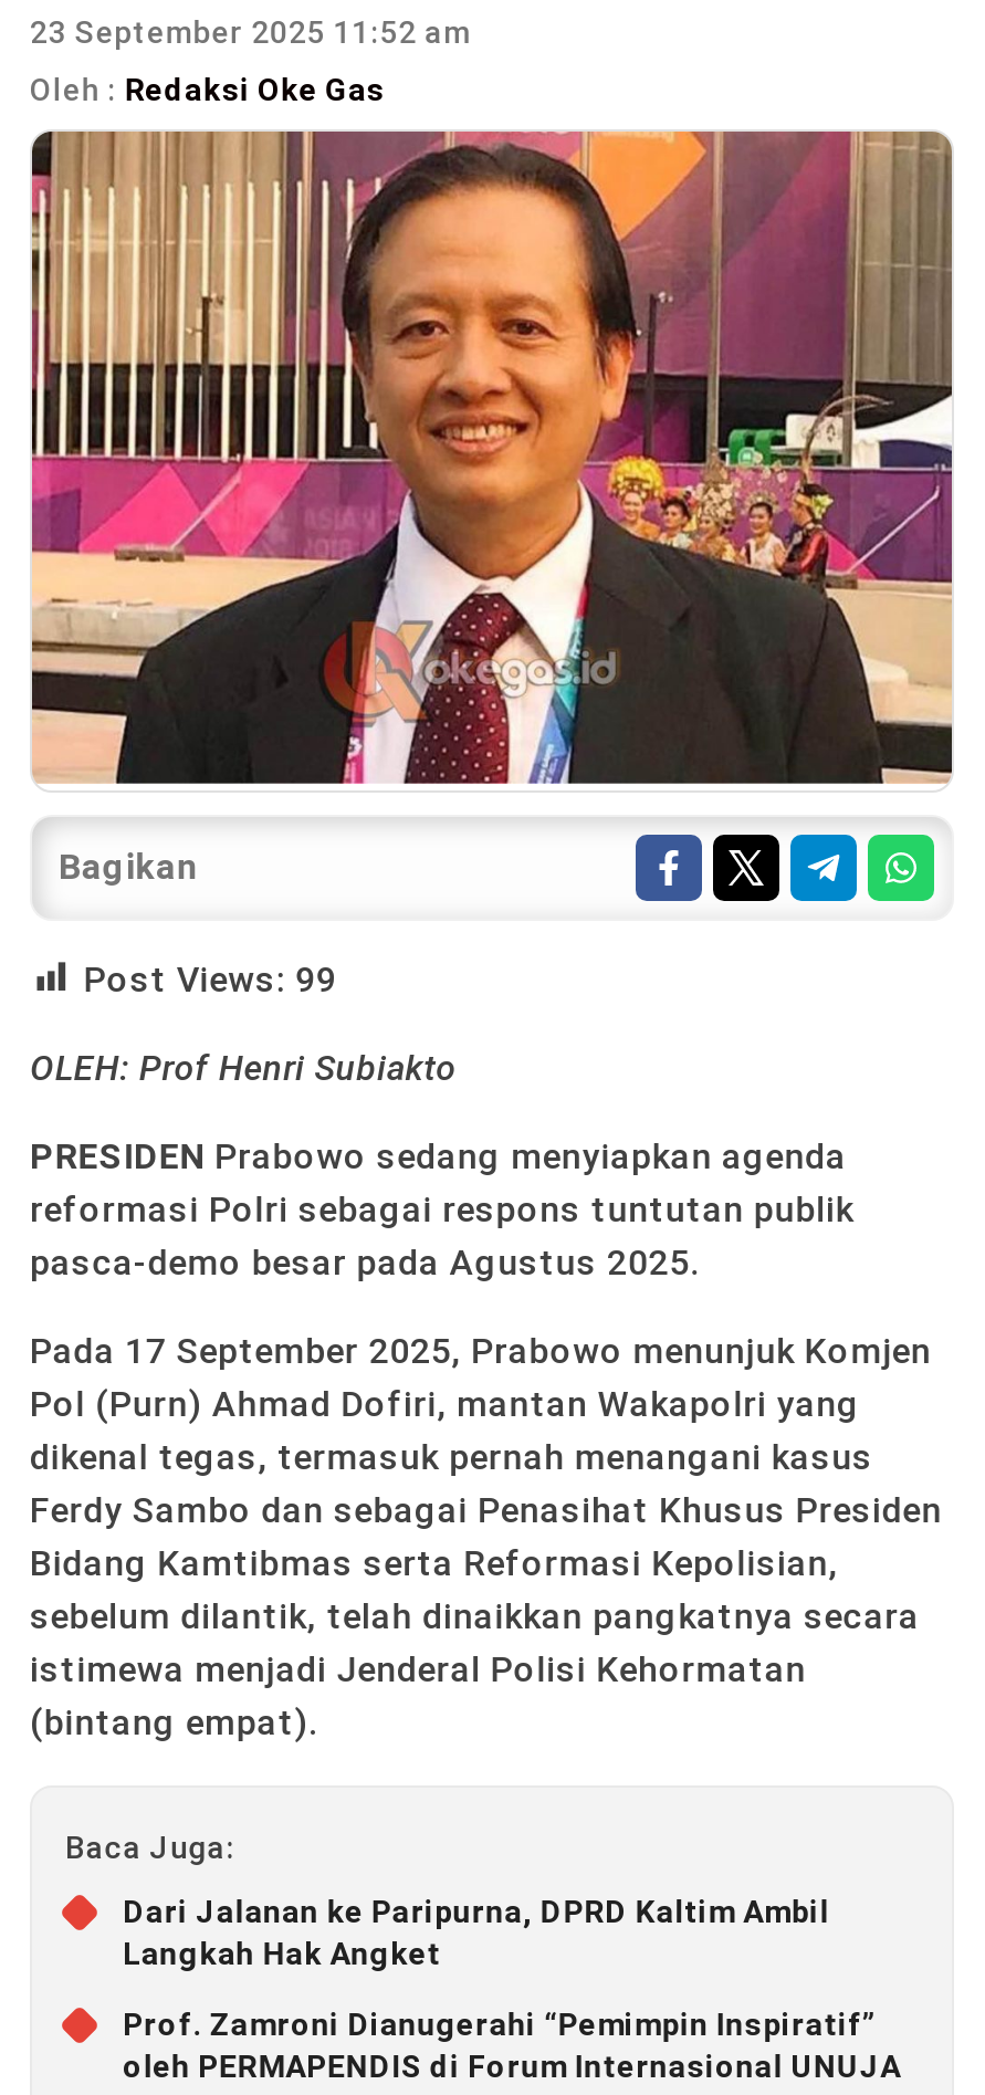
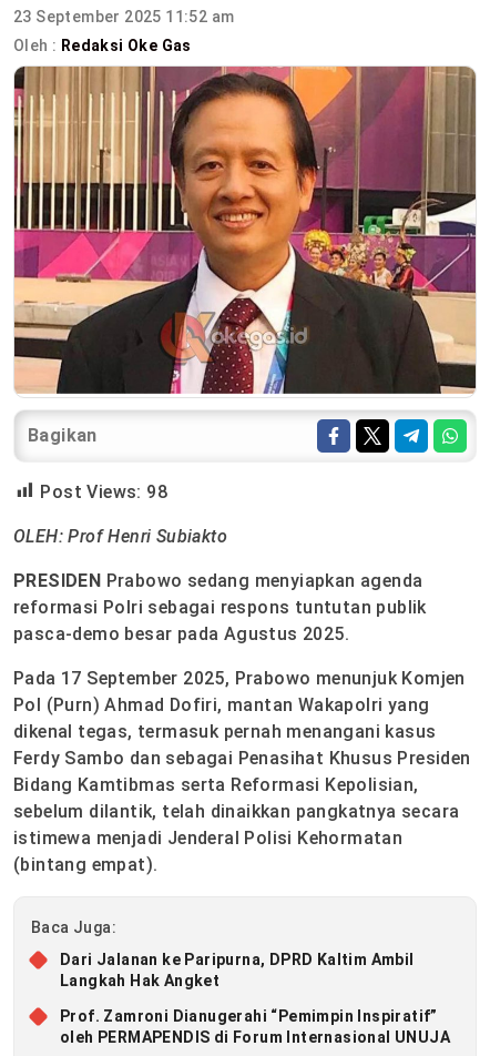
[84,957,337,999] Post Views: 99 -> [40,481,169,502] Post Views: 98

